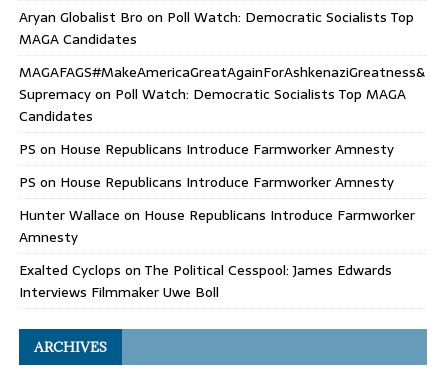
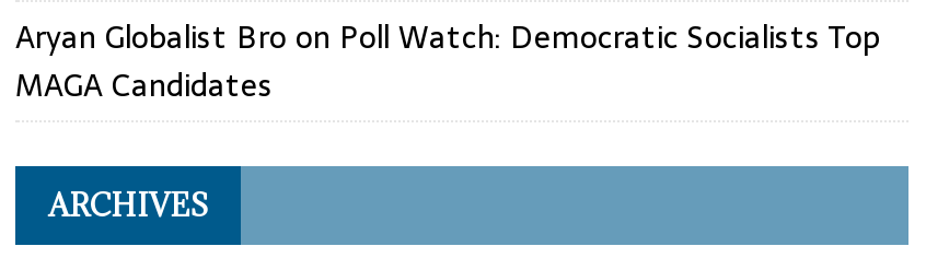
[19,61,425,303] MAGAFAGS#MakeAmericaGreatAgainForAshkenaziGreatness& | Supremacy on Poll Watch: Democratic Socialists Top MAGA | Candidates | PS on House Republicans Introduce Farmworker Amnesty | PS on House Republicans Introduce Farmworker Amnesty | Hunter Wallace on House Republicans Introduce Farmworker | Amnesty | Exalted Cyclops on The Political Cesspool: James Edwards | Interviews Filmmaker Uwe Boll -> none

